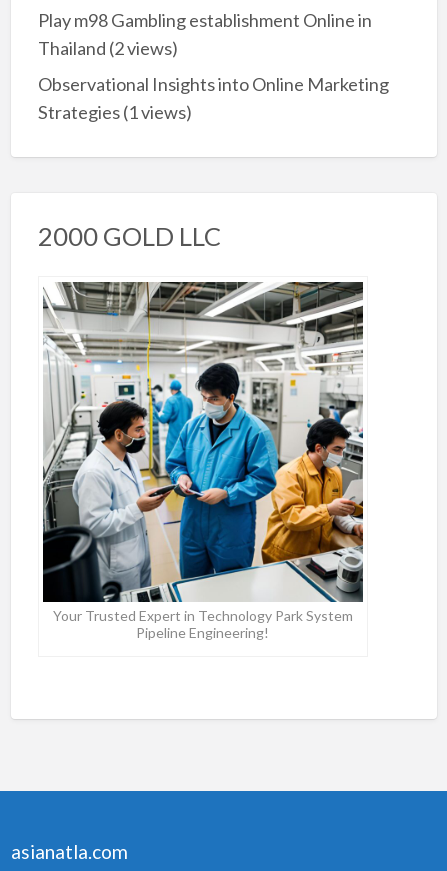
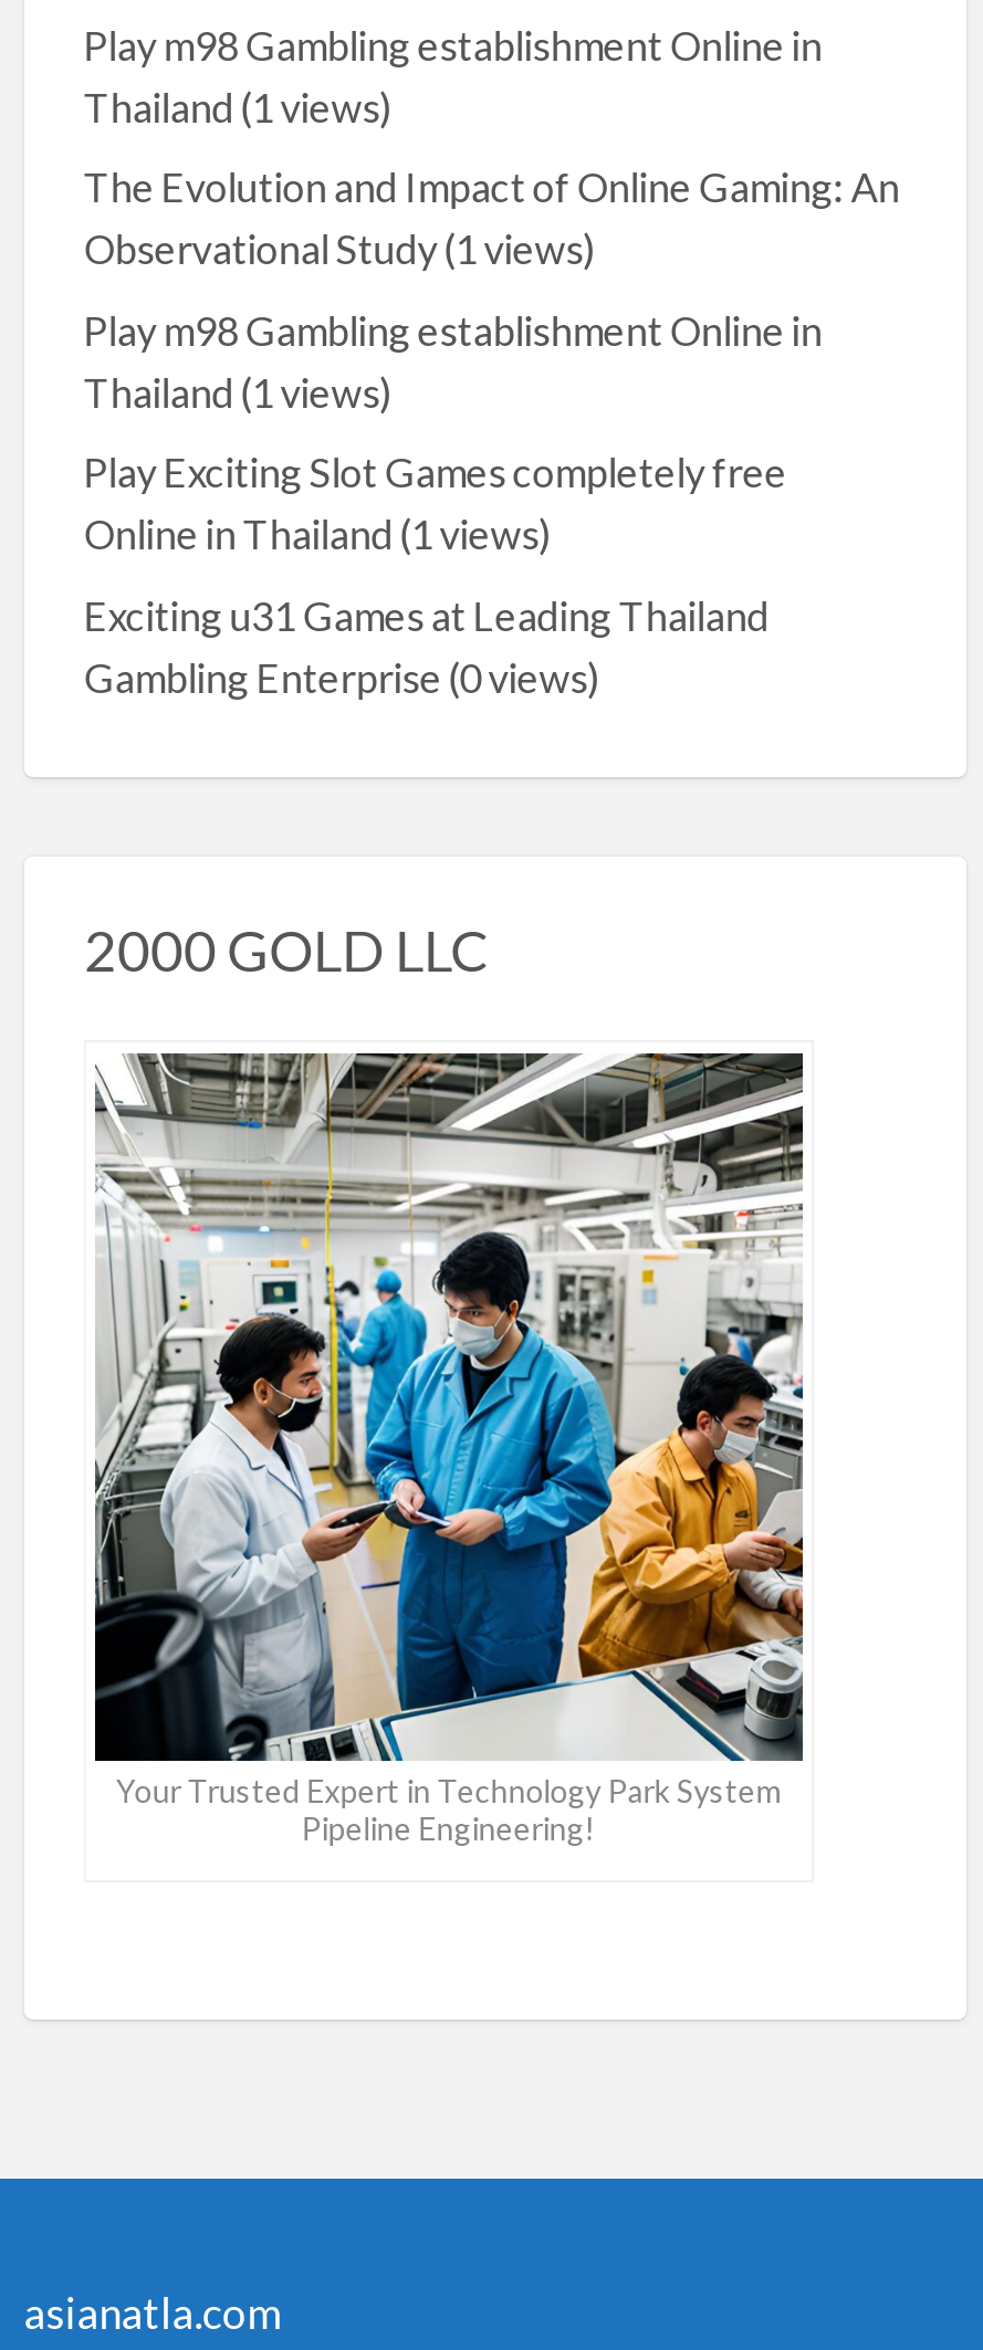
[38,36,389,123] Thailand (2 views) | Observational Insights into Online Marketing | Strategies (1 views) -> [83,82,899,701] Thailand (1 views) | The Evolution and Impact of Online Gaming: An | Observational Study(1 views) | Play m98 Gambling establishment Online in | Thailand (1 views) | Play Exciting Slot Games completely free | Online in Thailand (1 views) | Exciting u31 Games at Leading Thailand | Gambling Enterprise (0 views)

